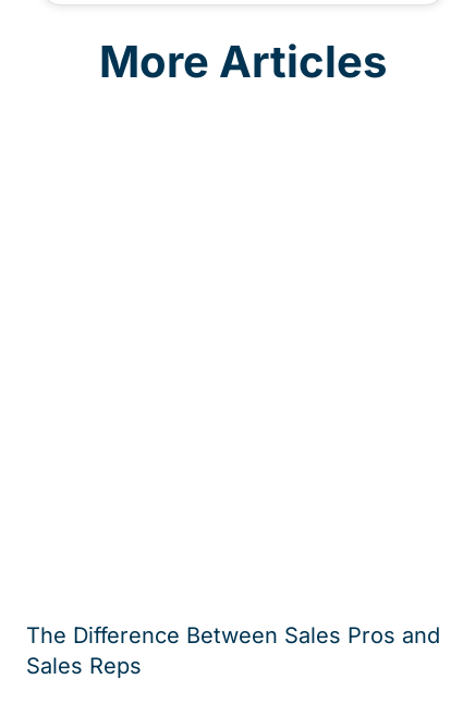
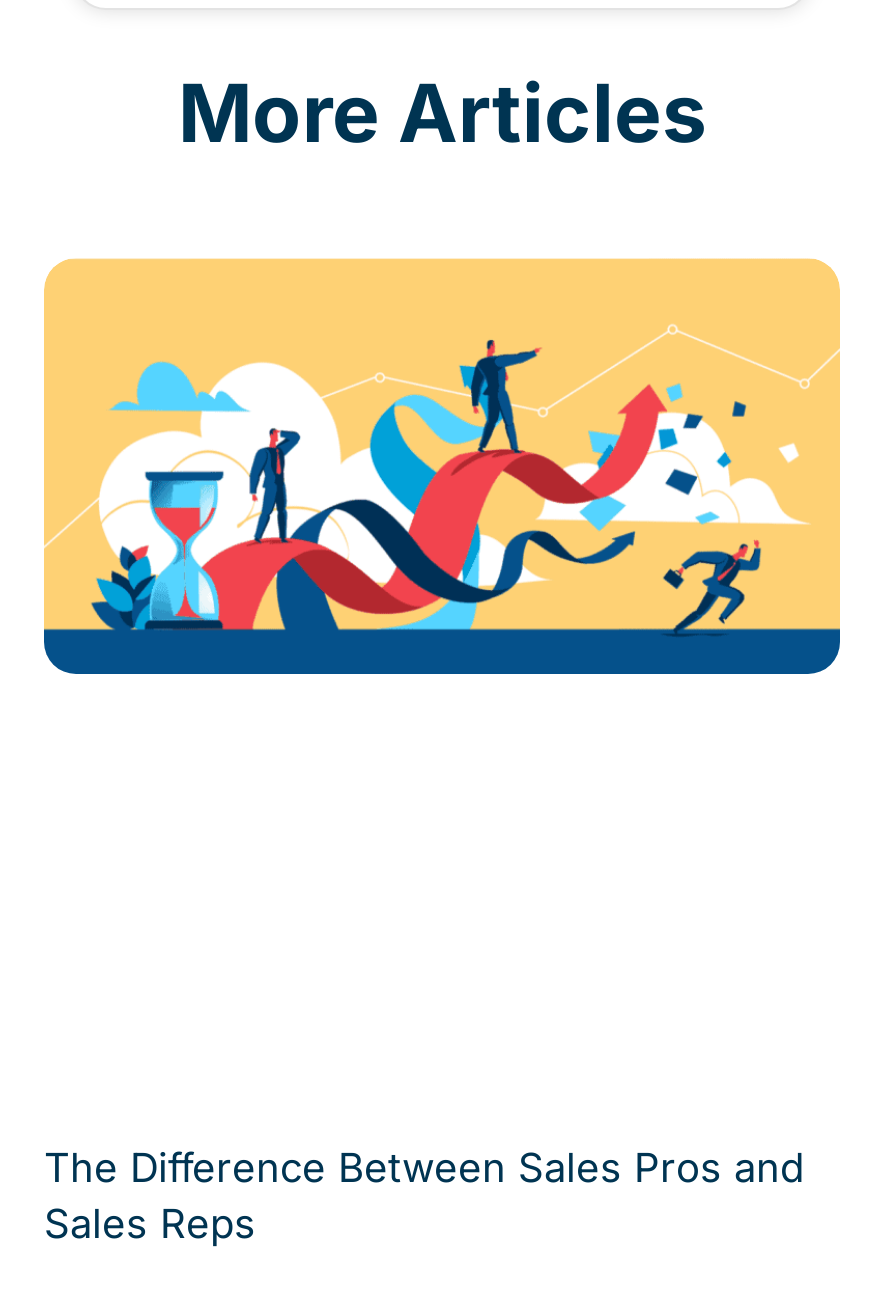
none -> [42,256,842,676] [image]

